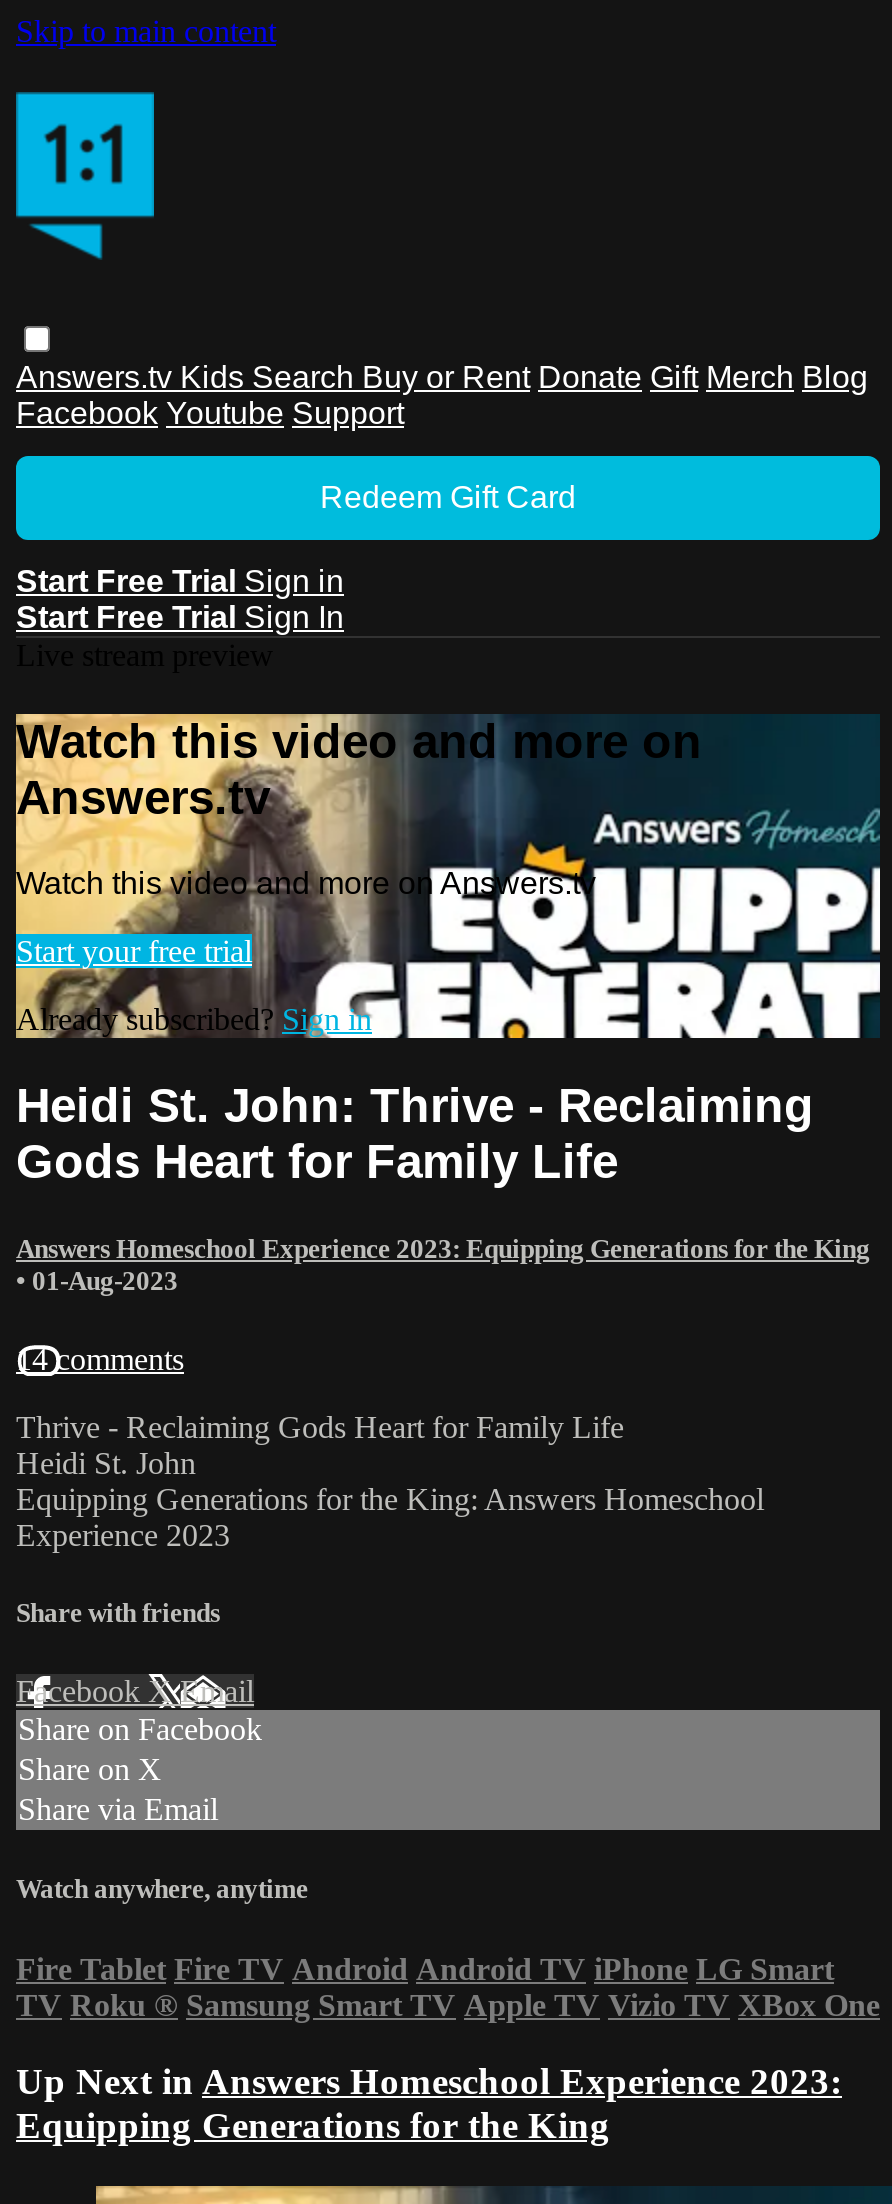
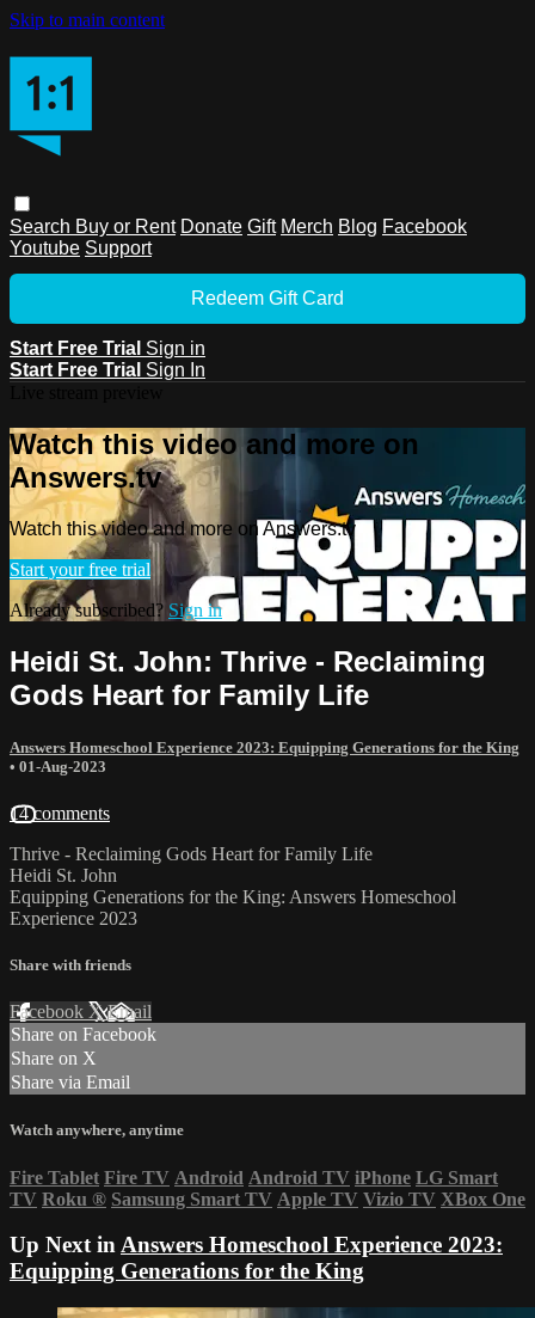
[16,360,868,430] Answers.tv Kids Search Buy or Rent Donate Gift Merch Blog | Facebook Youtube Support -> [10,216,467,258] Search Buy or Rent Donate Gift Merch Blog Facebook | Youtube Support

